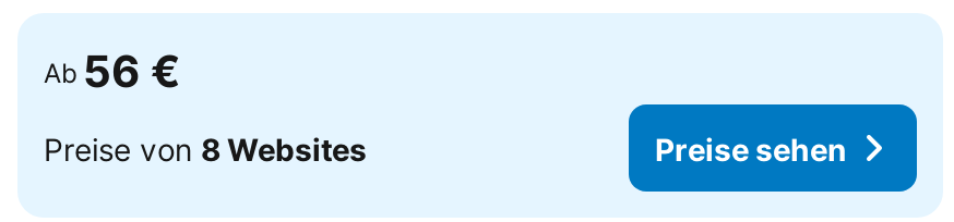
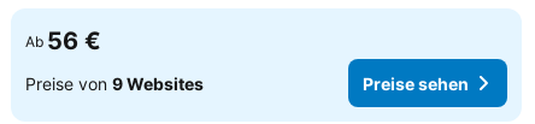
[44,129,367,166] Preise von 8 Websites -> [25,73,204,93] Preise von 9 Websites

